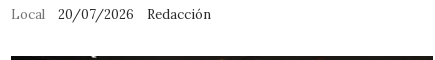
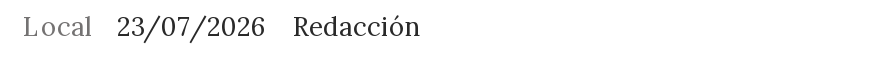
[11,6,211,23] Local 20/07/2026 Redacción -> [23,9,421,43] Local 23/07/2026 Redacción

